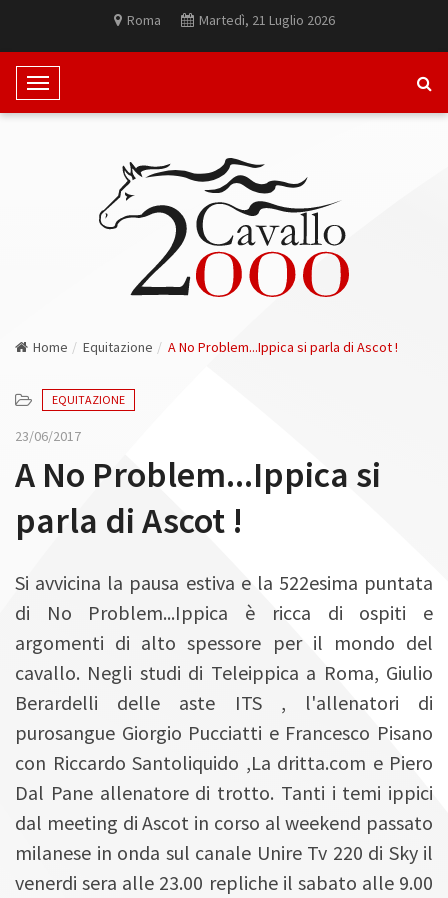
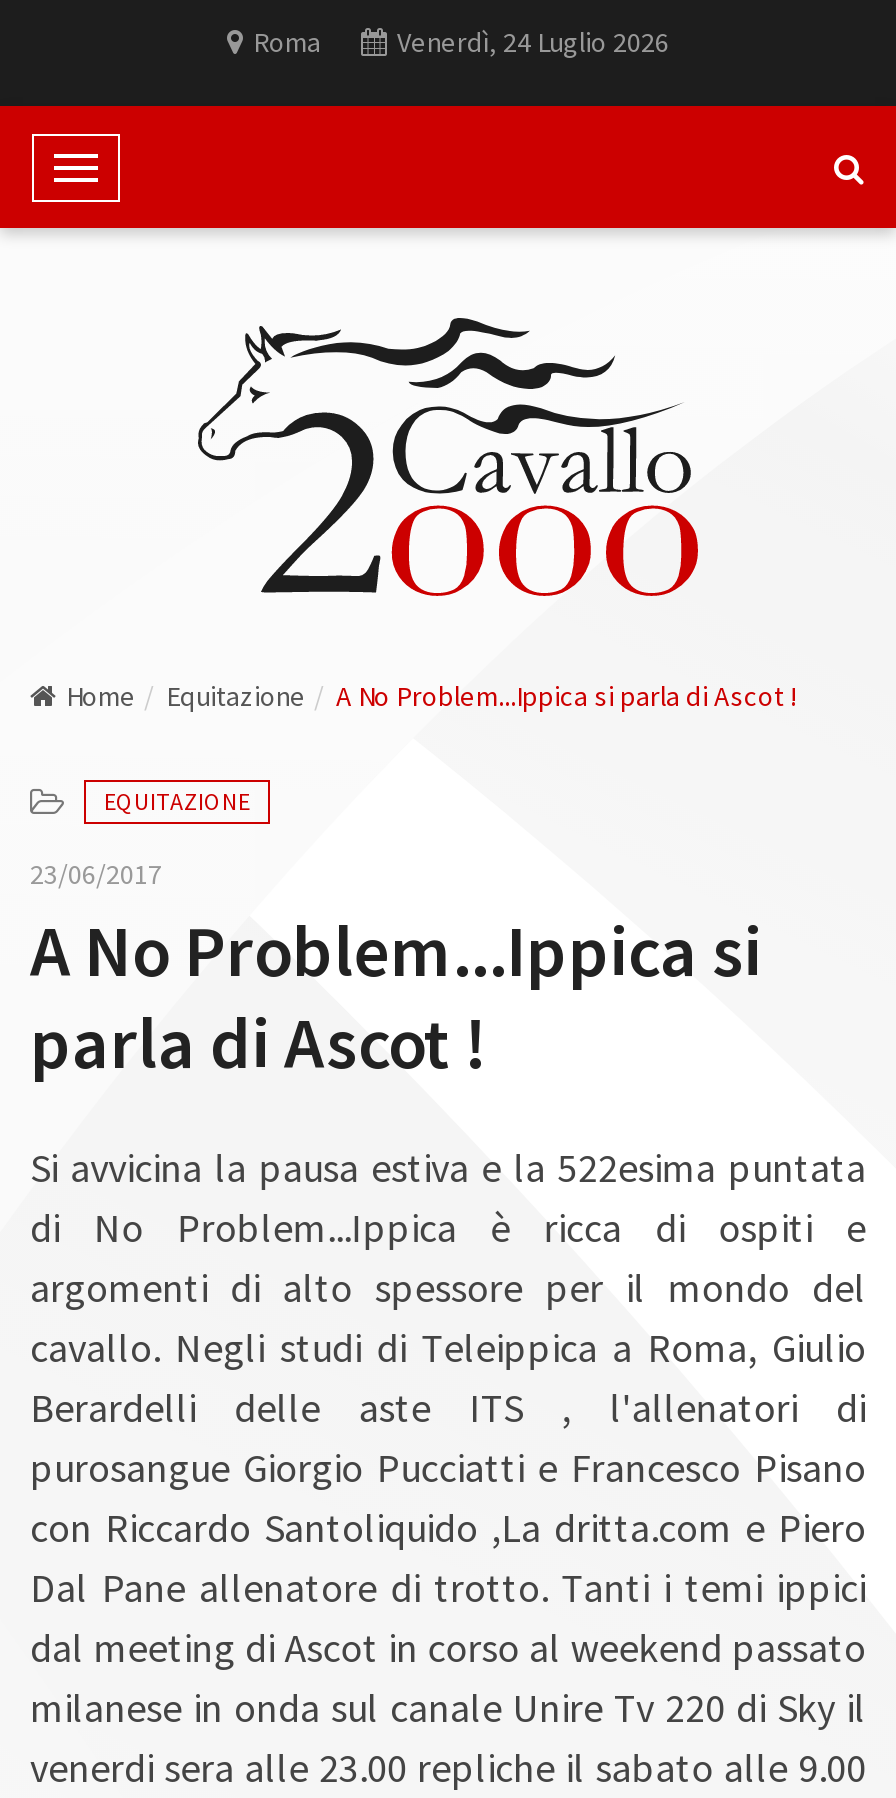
[198,11,334,29] Martedì, 21 Luglio 2026 -> [397,24,669,60] Venerdì, 24 Luglio 2026

